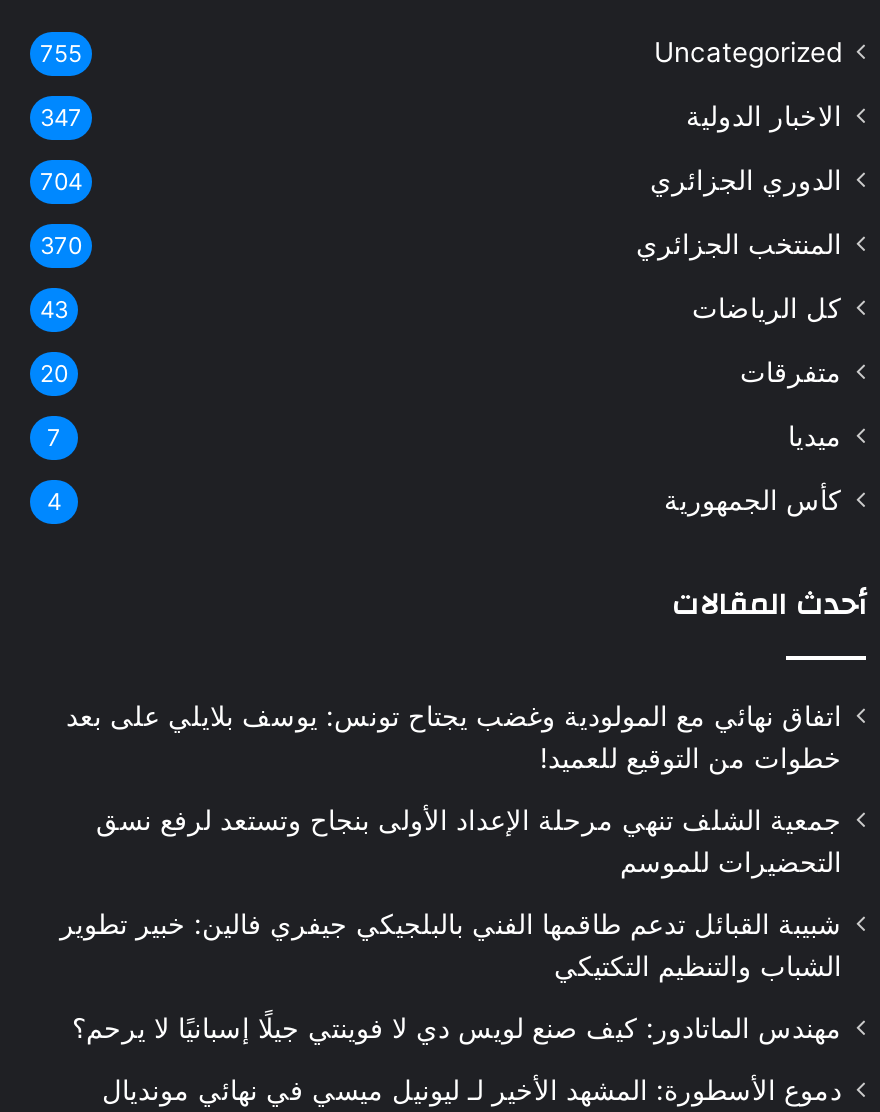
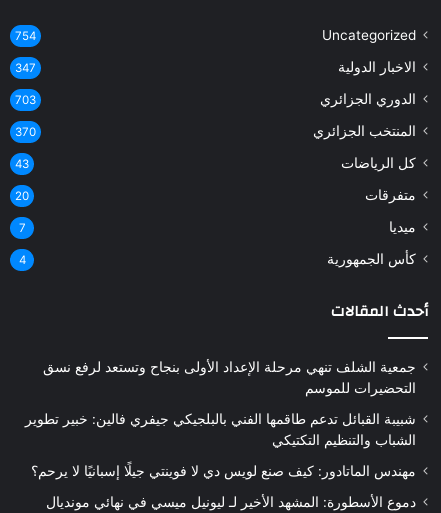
[40,39,82,67] 755 -> [15,29,36,43] 754
[40,167,82,195] 704 -> [15,93,36,107] 703
[66,699,842,773] اتفاق نهائي مع المولودية وغضب يجتاح تونس: يوسف بلايلي على بعد | خطوات من التوقيع للعميد! -> none

